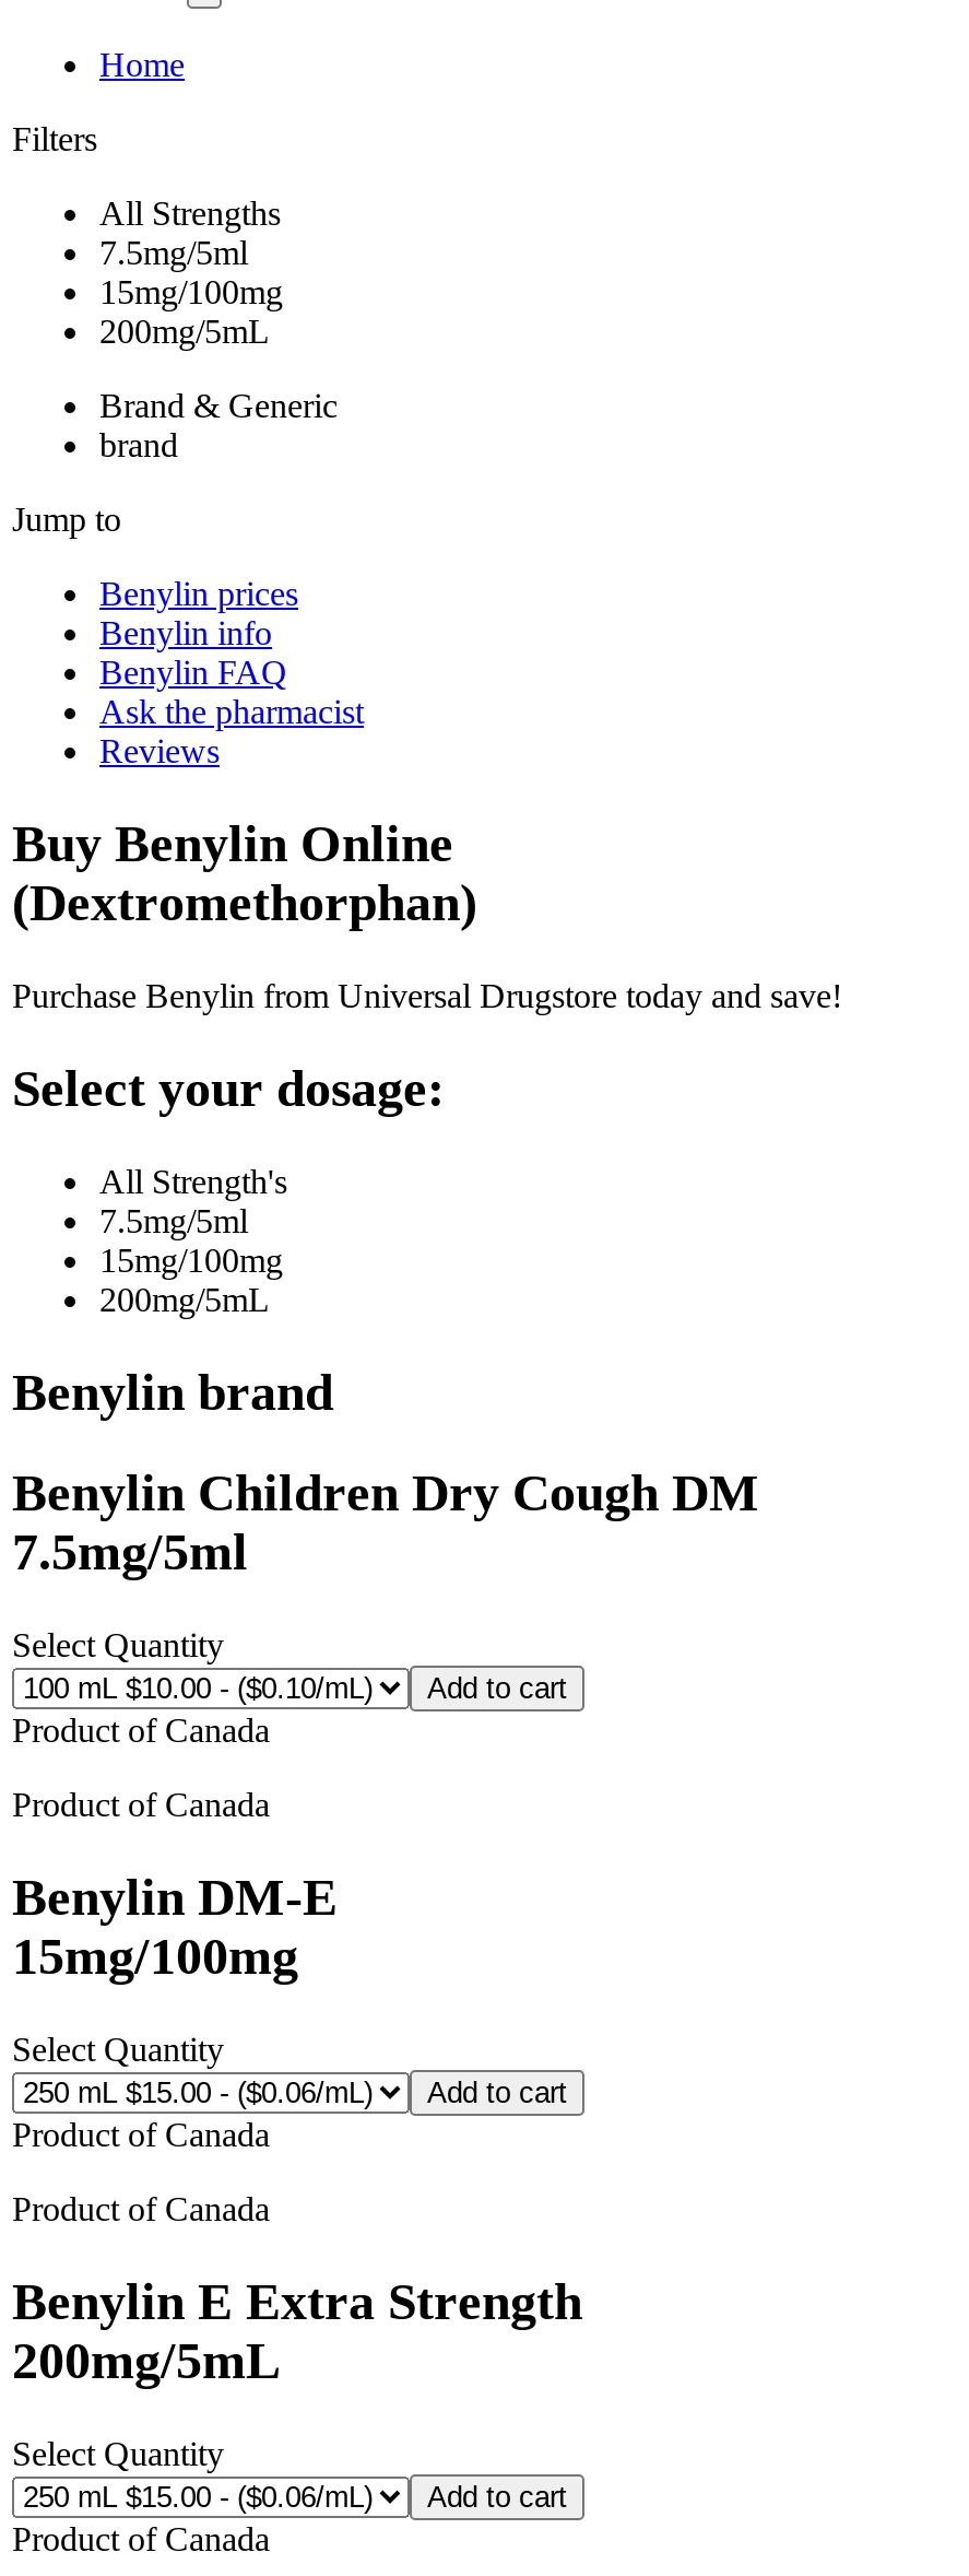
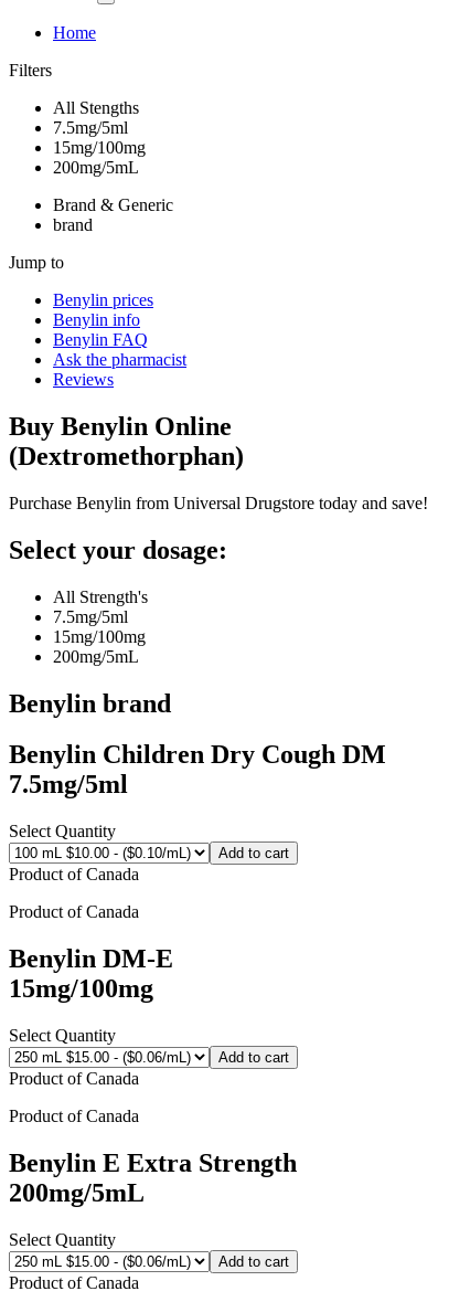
[99,195,281,232] All Strengths -> [53,98,139,117] All Stengths

